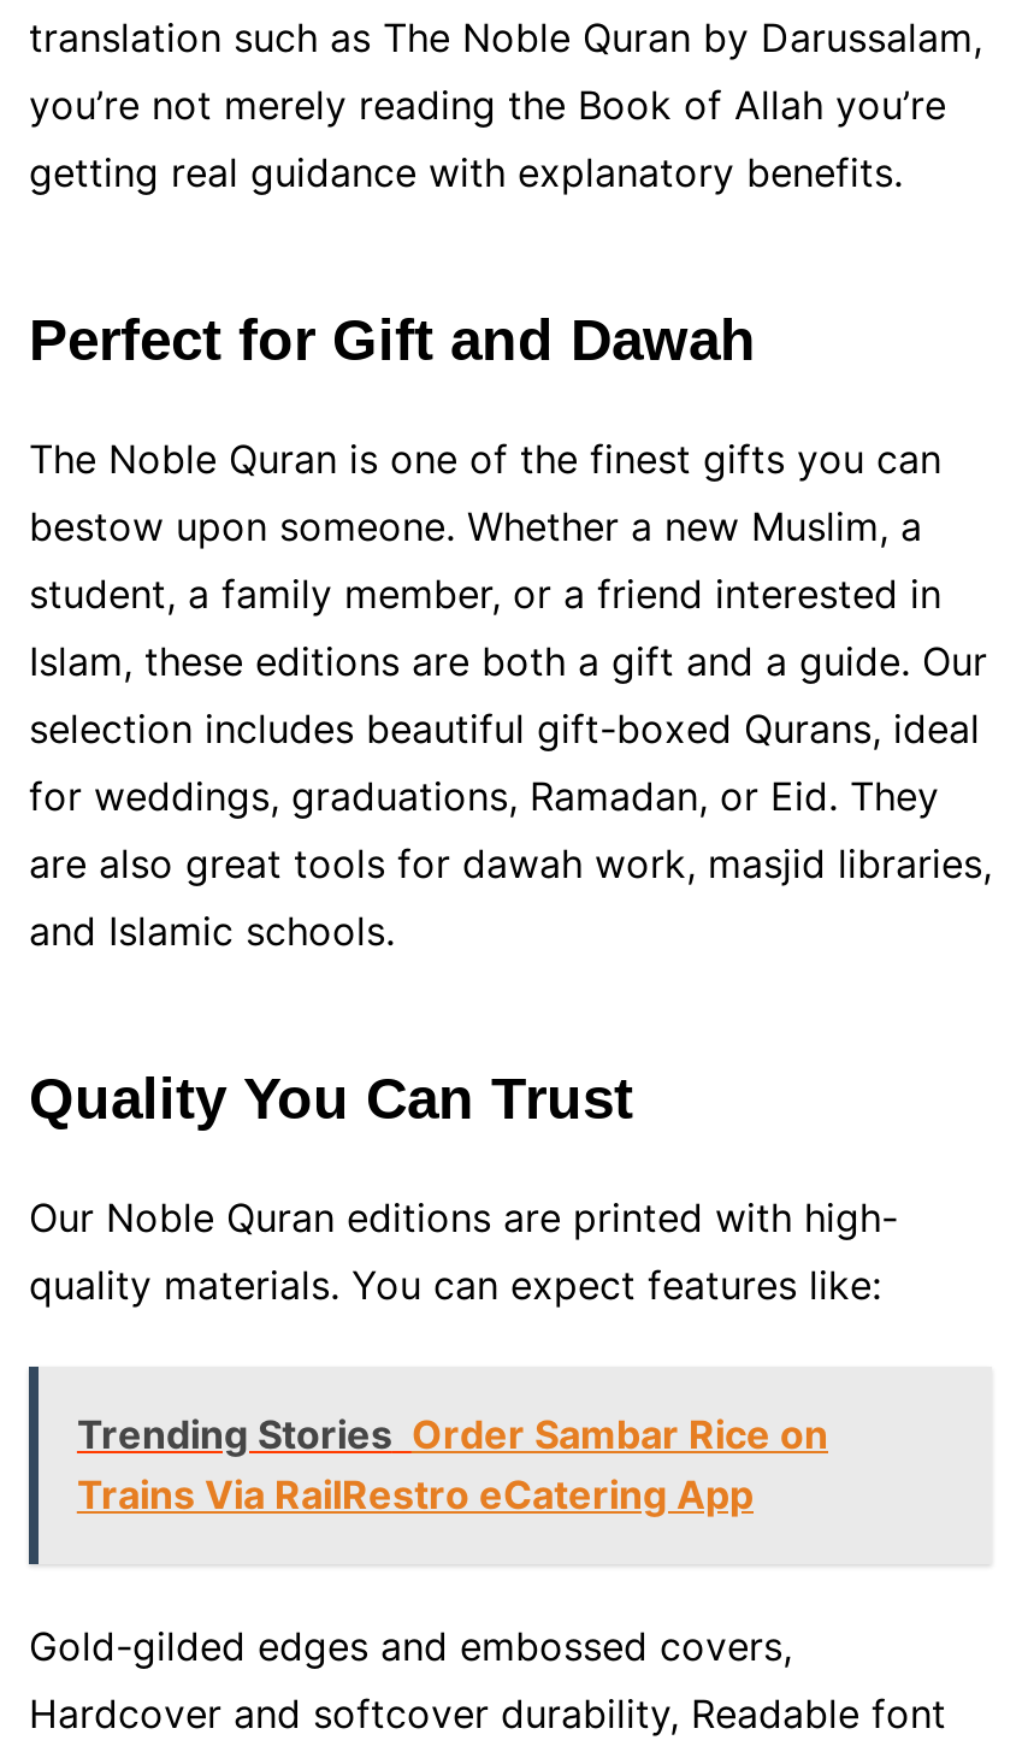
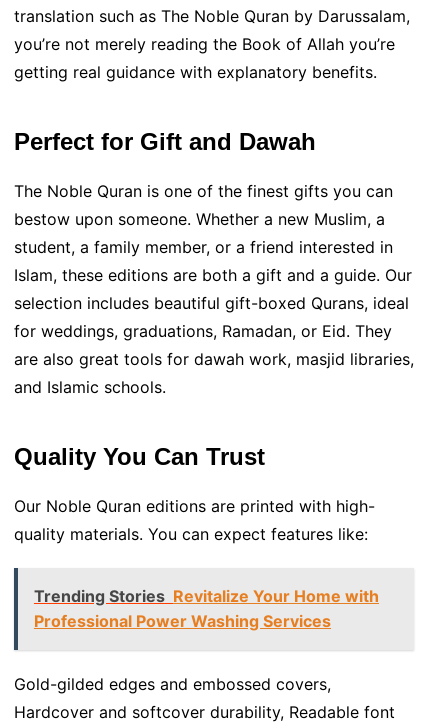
[77,1409,828,1518] Trending Stories Order Sambar Rice on | Trains Via RailRestro eCatering App -> [34,586,379,631] Trending Stories Revitalize Your Home with | Professional Power Washing Services

